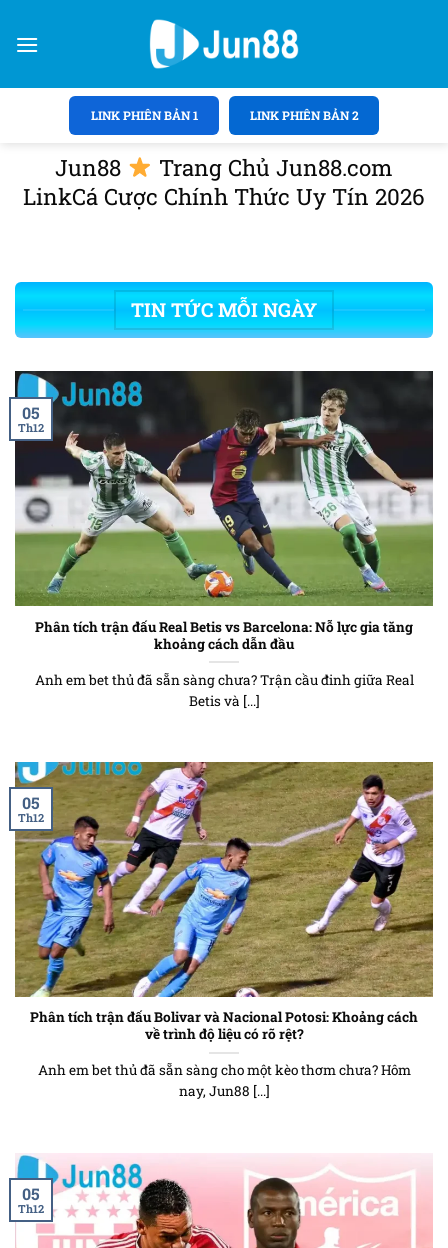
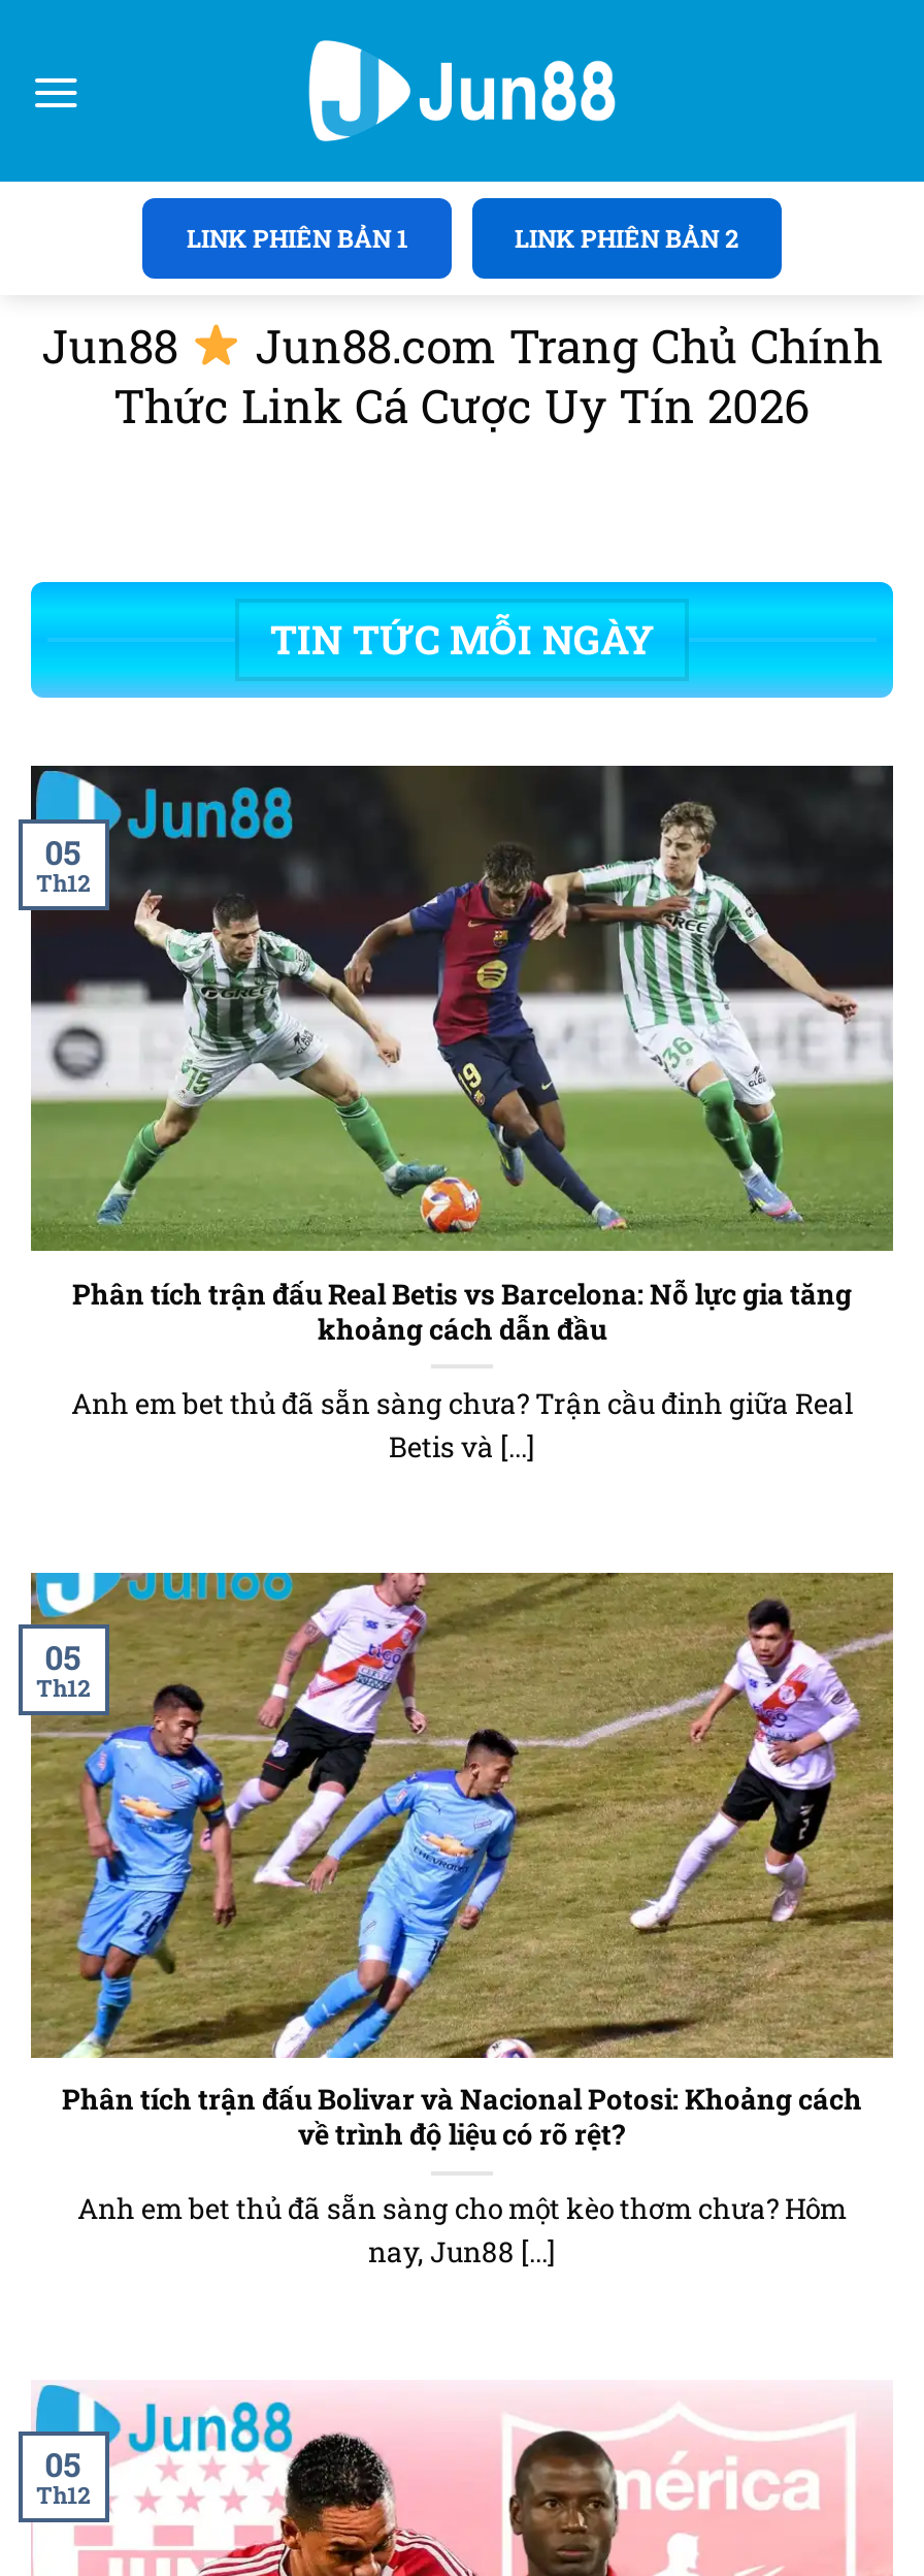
[23,153,425,211] Trang Chủ Jun88.com | LinkCá Cược Chính Thức Uy Tín 2026 -> [113,316,882,436] Jun88.com Trang Chủ Chính | Thức Link Cá Cược Uy Tín 2026

